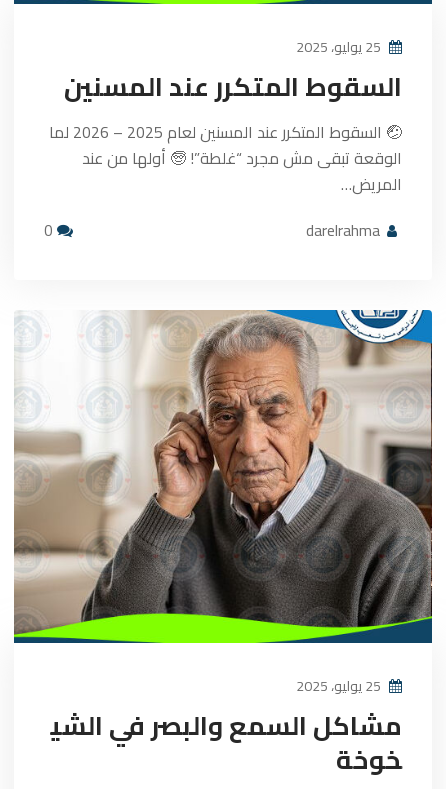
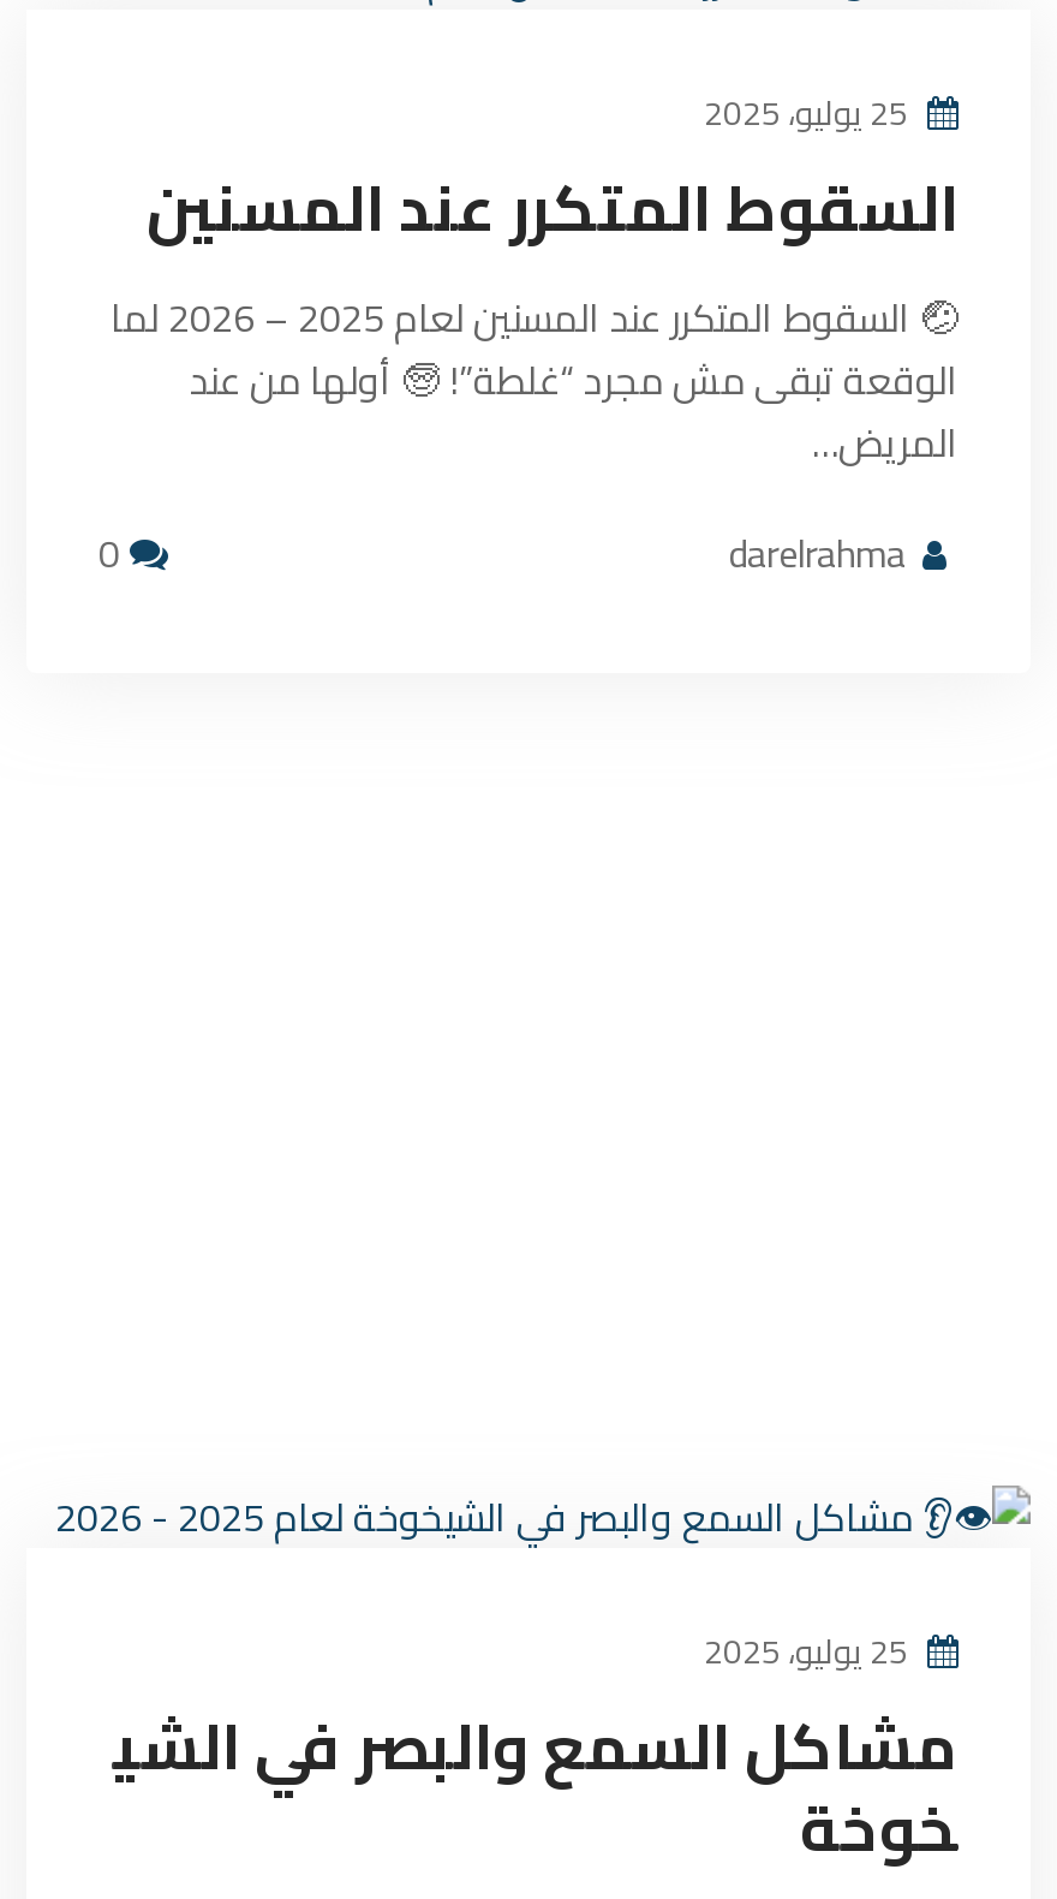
[13,309,433,644] [image] -> none

